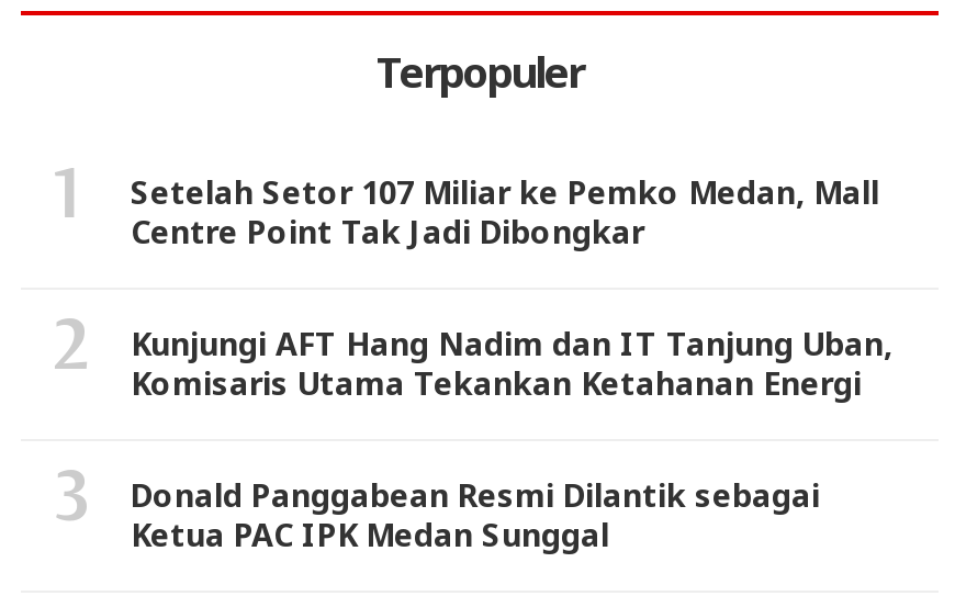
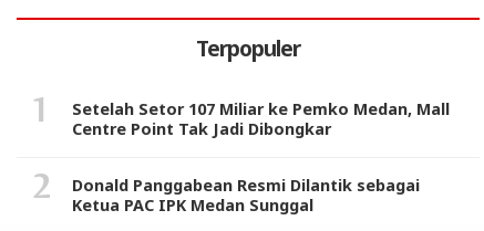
[131,323,892,404] Kunjungi AFT Hang Nadim dan IT Tanjung Uban, | Komisaris Utama Tekankan Ketahanan Energi -> none

